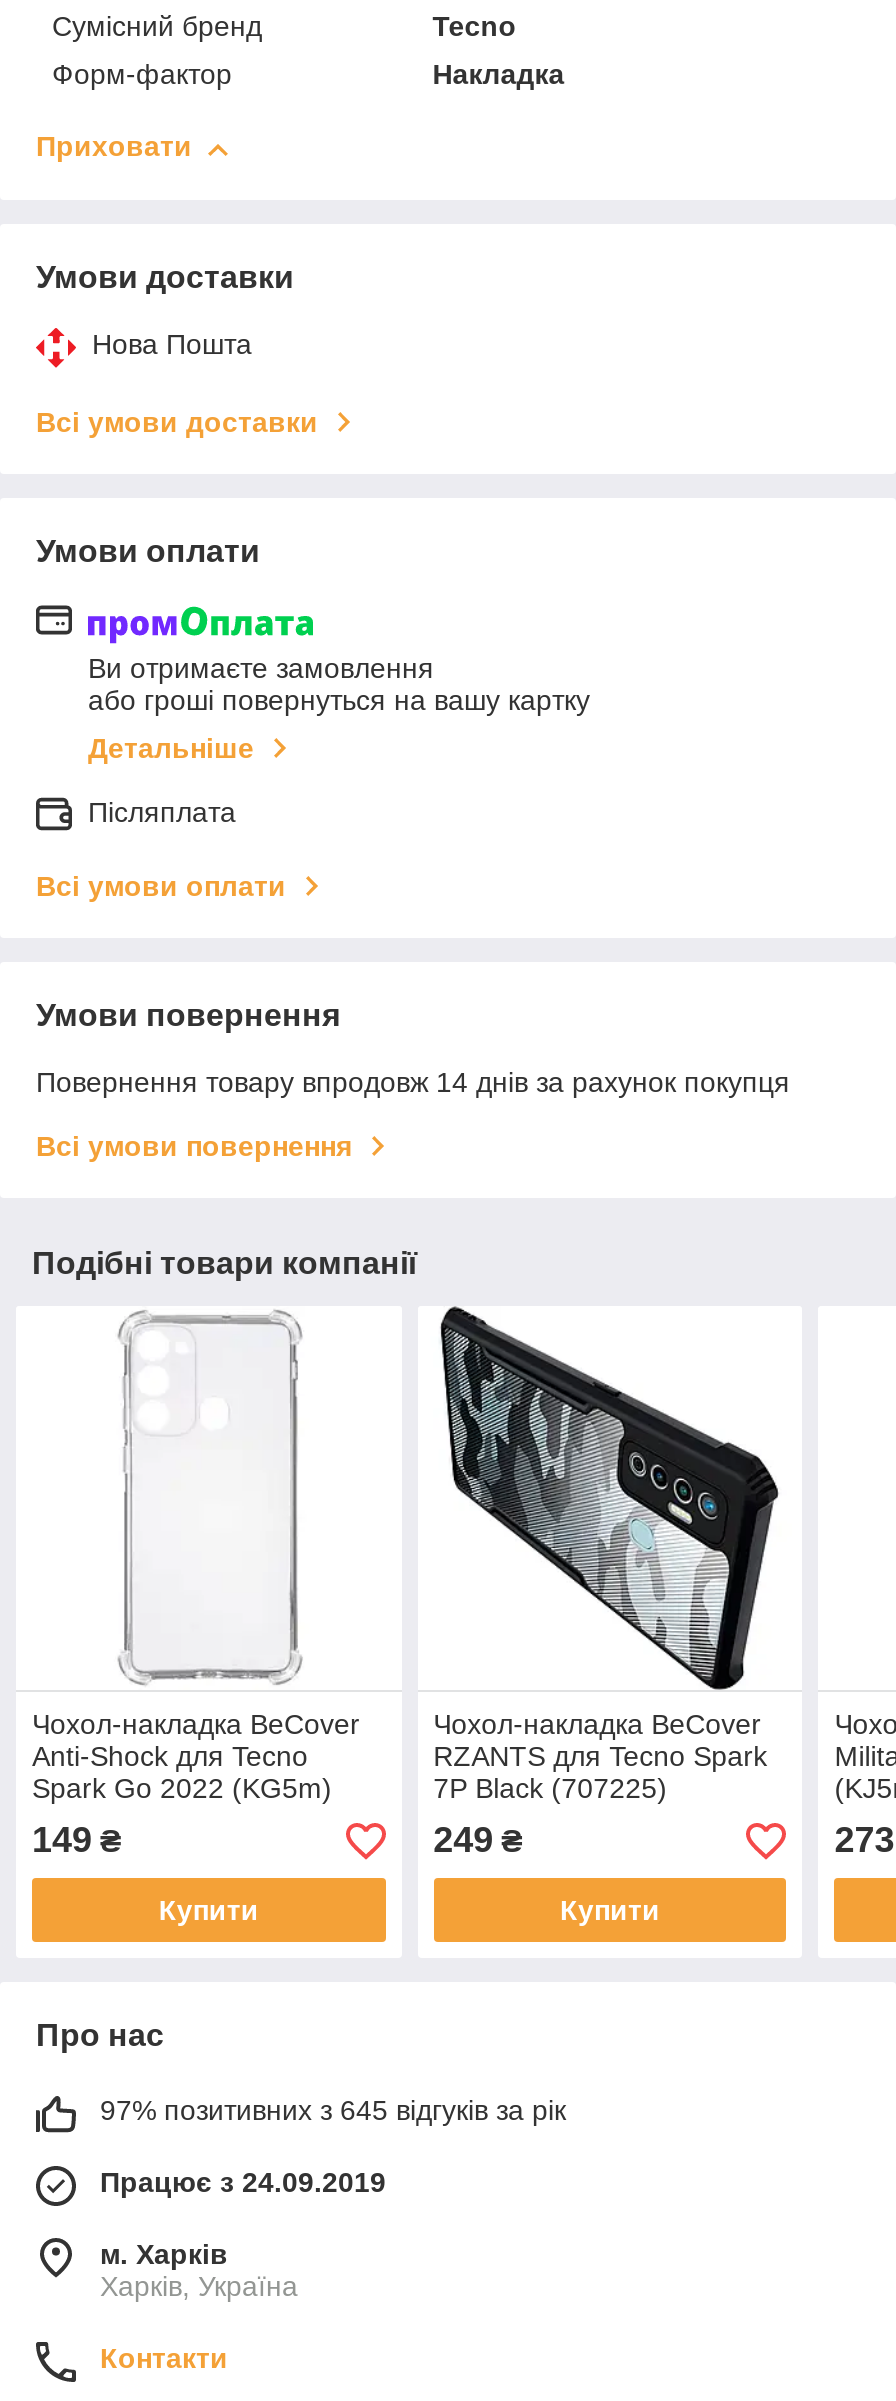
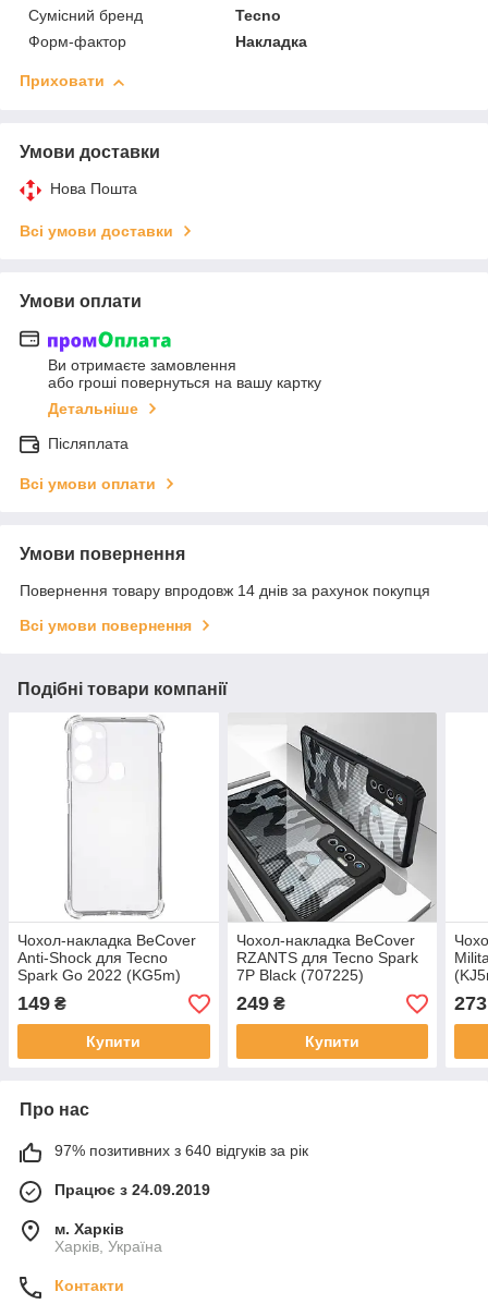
[418,1306,802,1692] [image] -> [227,712,438,923] [image]
[100,2095,566,2127] 97% позитивних з 645 відгуків за рік -> [54,1142,308,1160] 97% позитивних з 640 відгуків за рік

